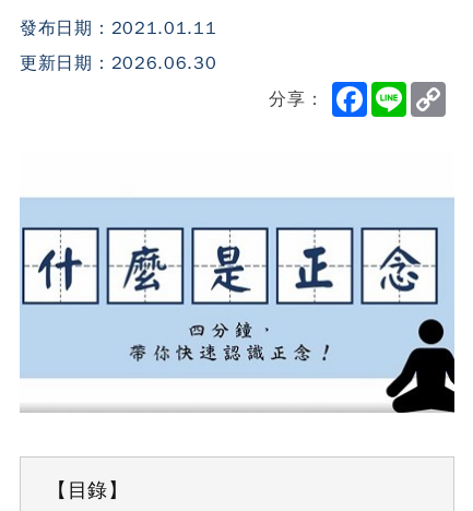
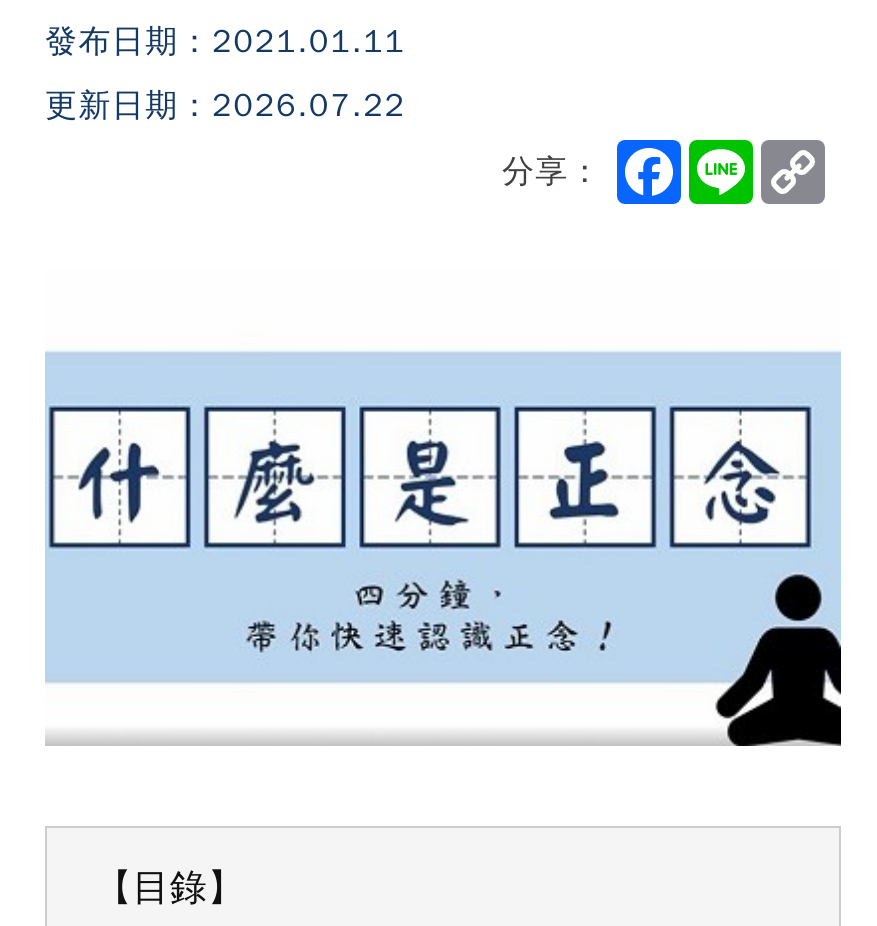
[20,53,217,75] 更新日期：2026.06.30 -> [45,87,406,127] 更新日期：2026.07.22

